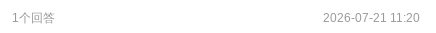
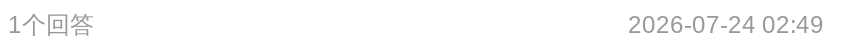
[323,11,420,25] 2026-07-21 11:20 -> [628,11,824,39] 2026-07-24 02:49

